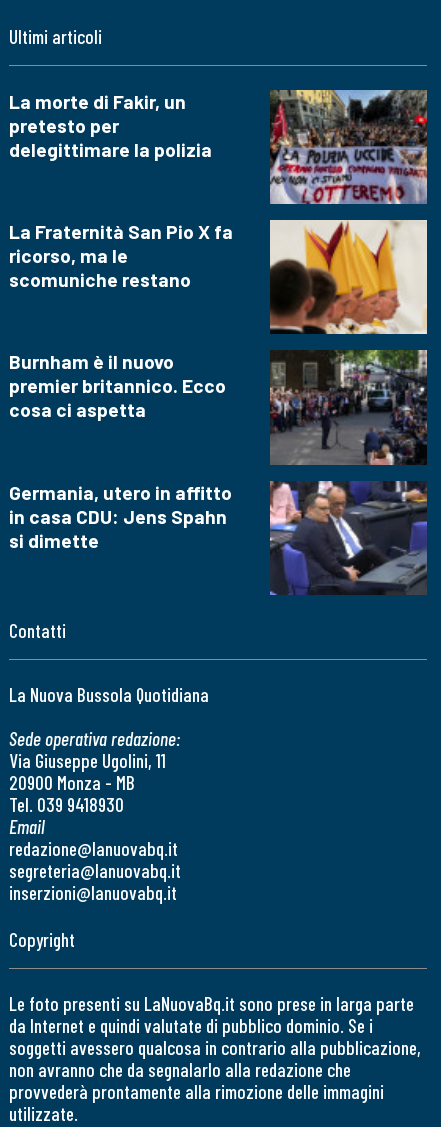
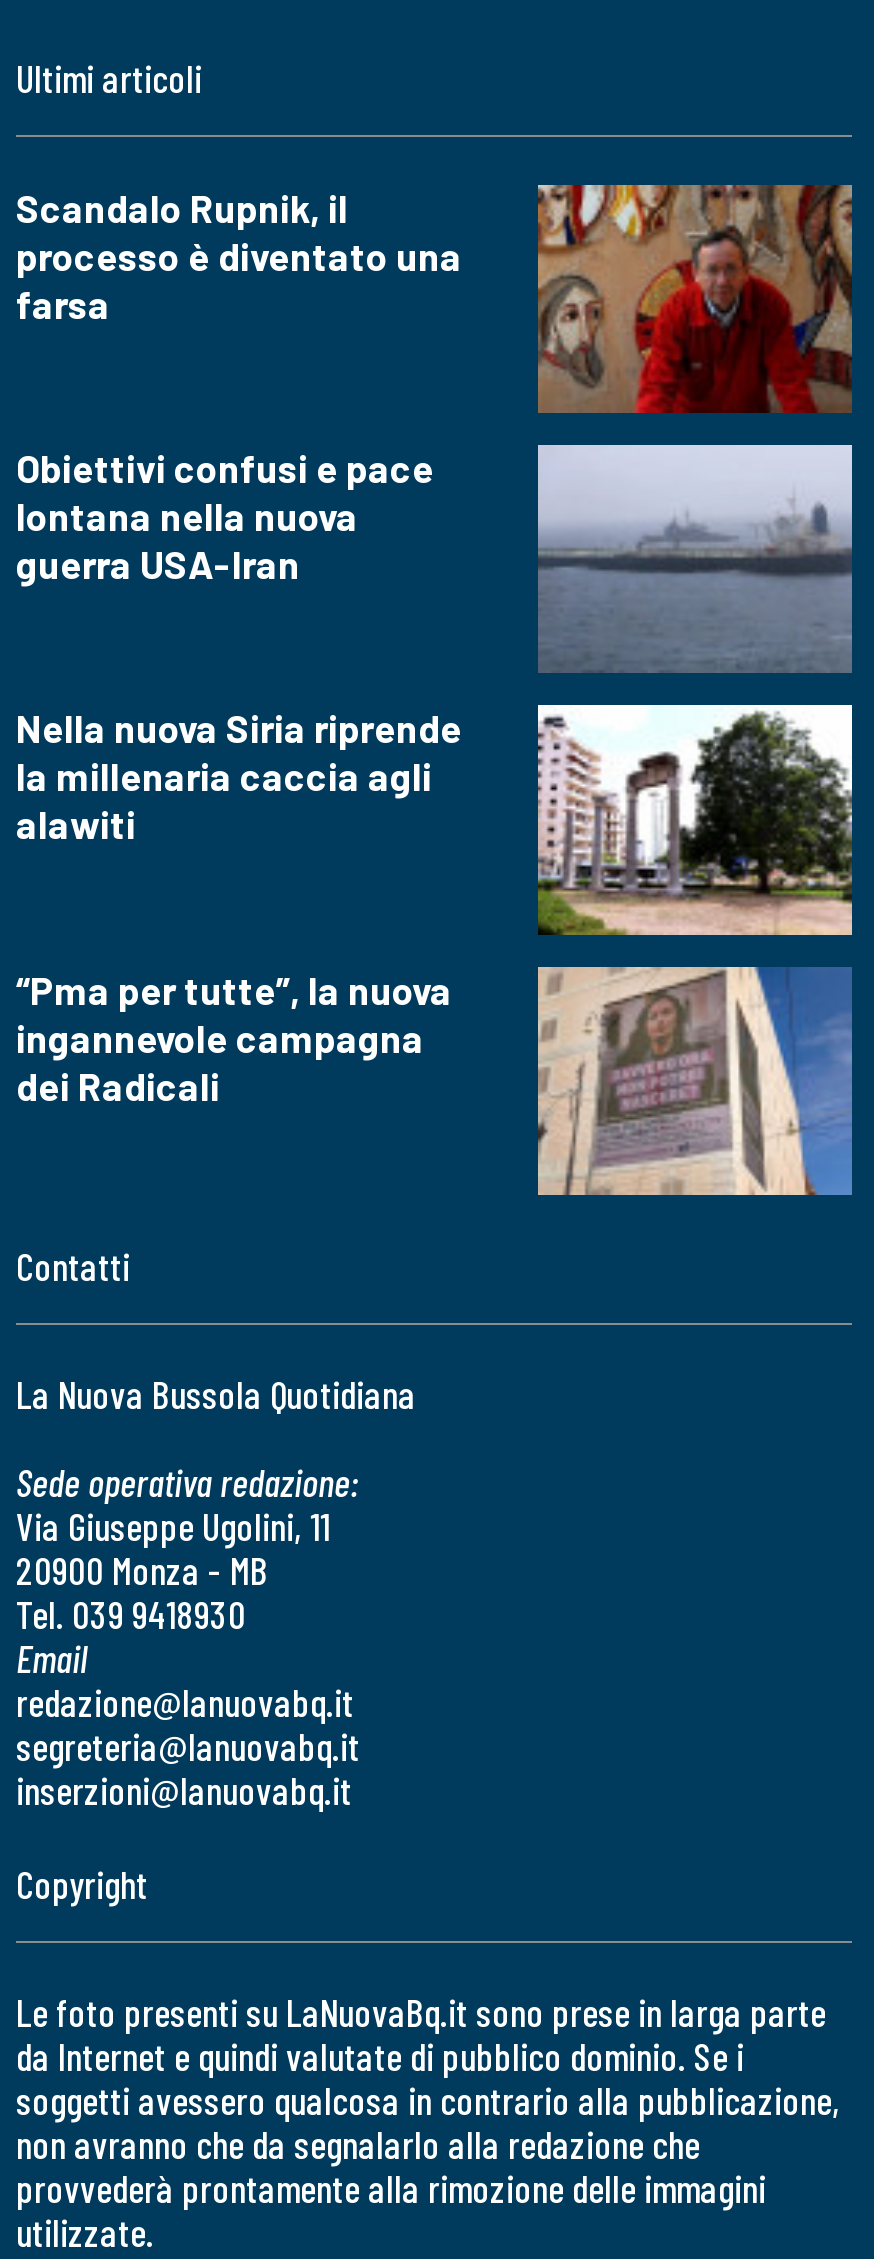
[9,89,212,160] La morte di Fakir, un | pretesto per | delegittimare la polizia -> [16,184,462,326] Scandalo Rupnik, il | processo è diventato una | farsa
[269,89,428,205] [image] -> [536,183,854,415] [image]
[9,220,233,291] La Fraternità San Pio X fa | ricorso, ma le | scomuniche restano -> [16,445,434,587] Obiettivi confusi e pace | lontana nella nuova | guerra USA-Iran
[269,220,428,334] [image] -> [536,445,852,673] [image]
[9,350,226,421] Burnham è il nuovo | premier britannico. Ecco | cosa ci aspetta -> [16,705,462,847] Nella nuova Siria riprende | la millenaria caccia agli | alawiti
[269,349,428,466] [image] -> [536,703,854,937] [image]
[9,480,232,551] Germania, utero in affitto | in casa CDU: Jens Spahn | si dimette -> [16,966,452,1108] “Pma per tutte”, la nuova | ingannevole campagna | dei Radicali
[270,481,428,596] [image] -> [536,965,854,1197] [image]

